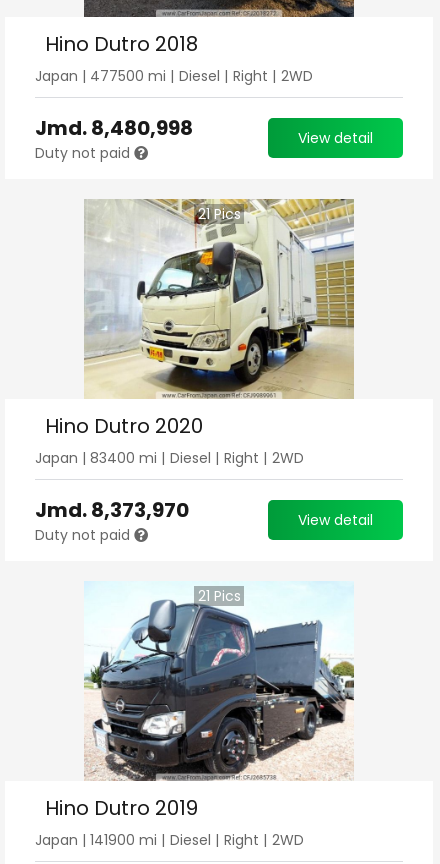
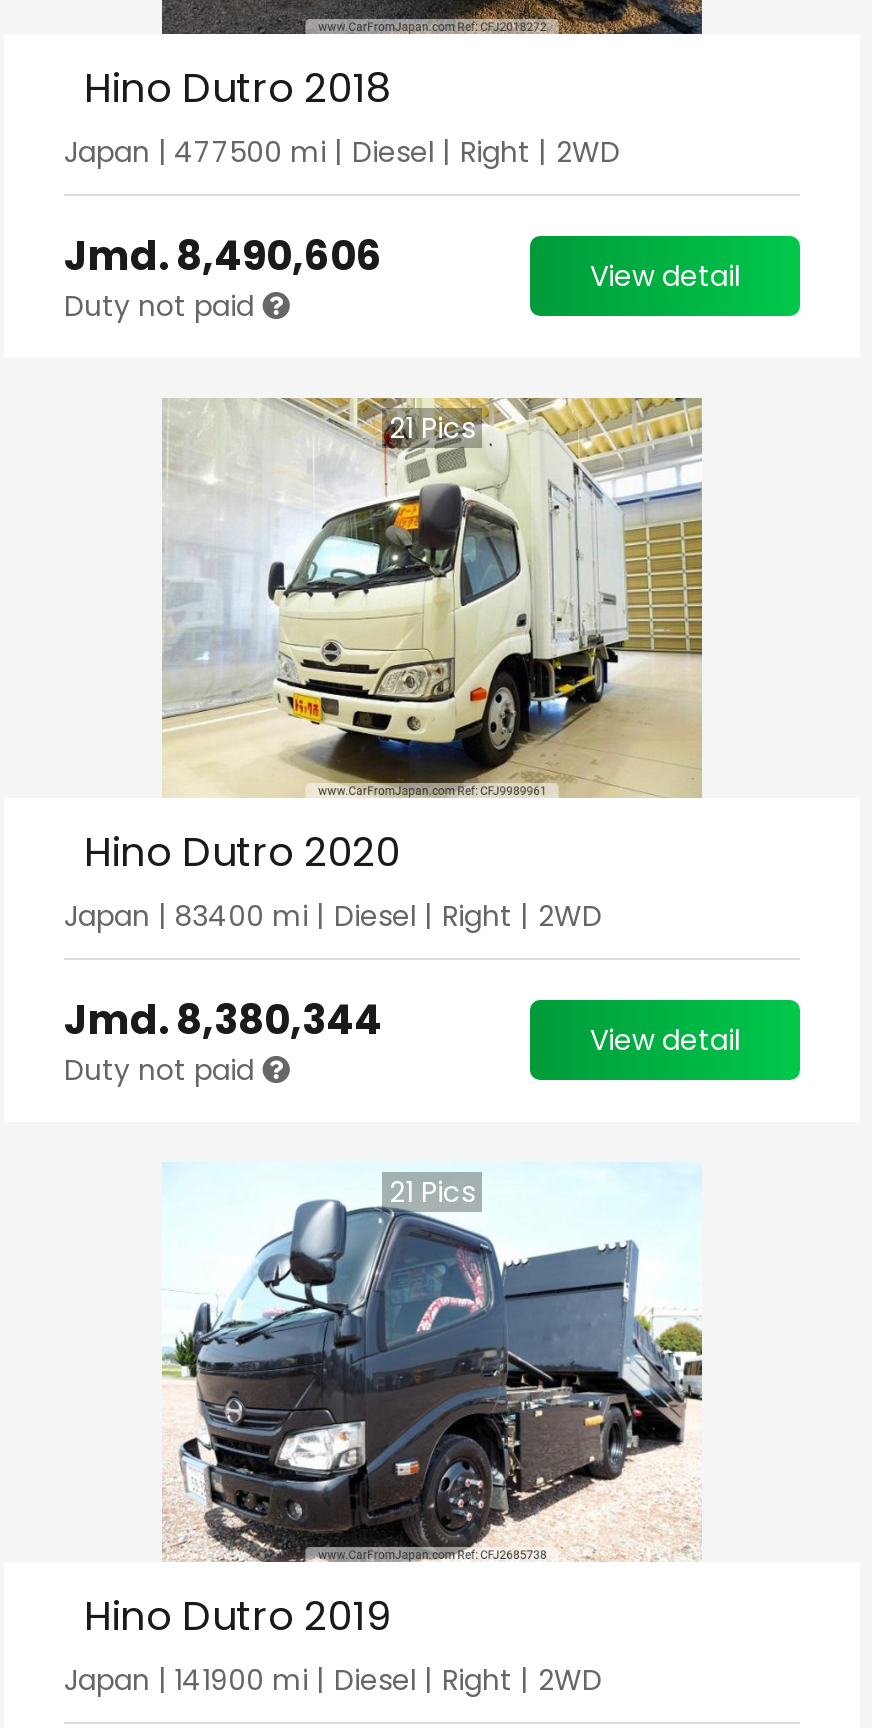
[35,113,193,141] Jmd. 8,480,998 -> [64,227,382,283] Jmd. 8,490,606
[35,495,189,523] Jmd. 8,373,970 -> [64,991,382,1047] Jmd. 8,380,344

